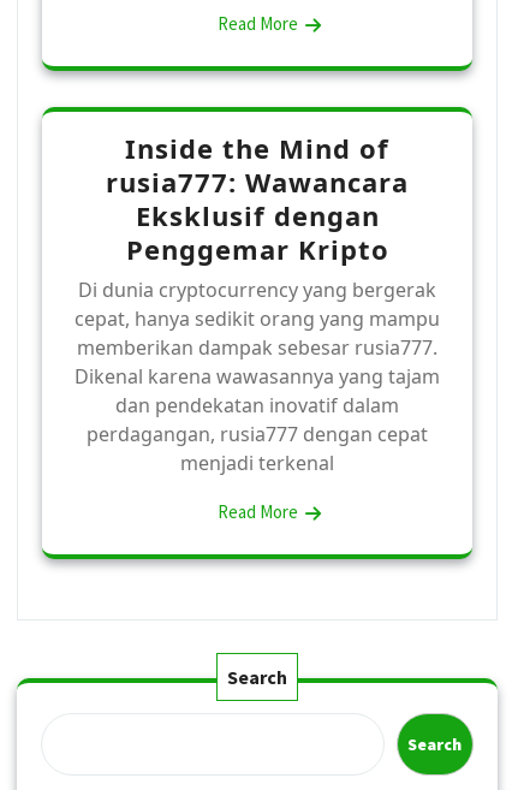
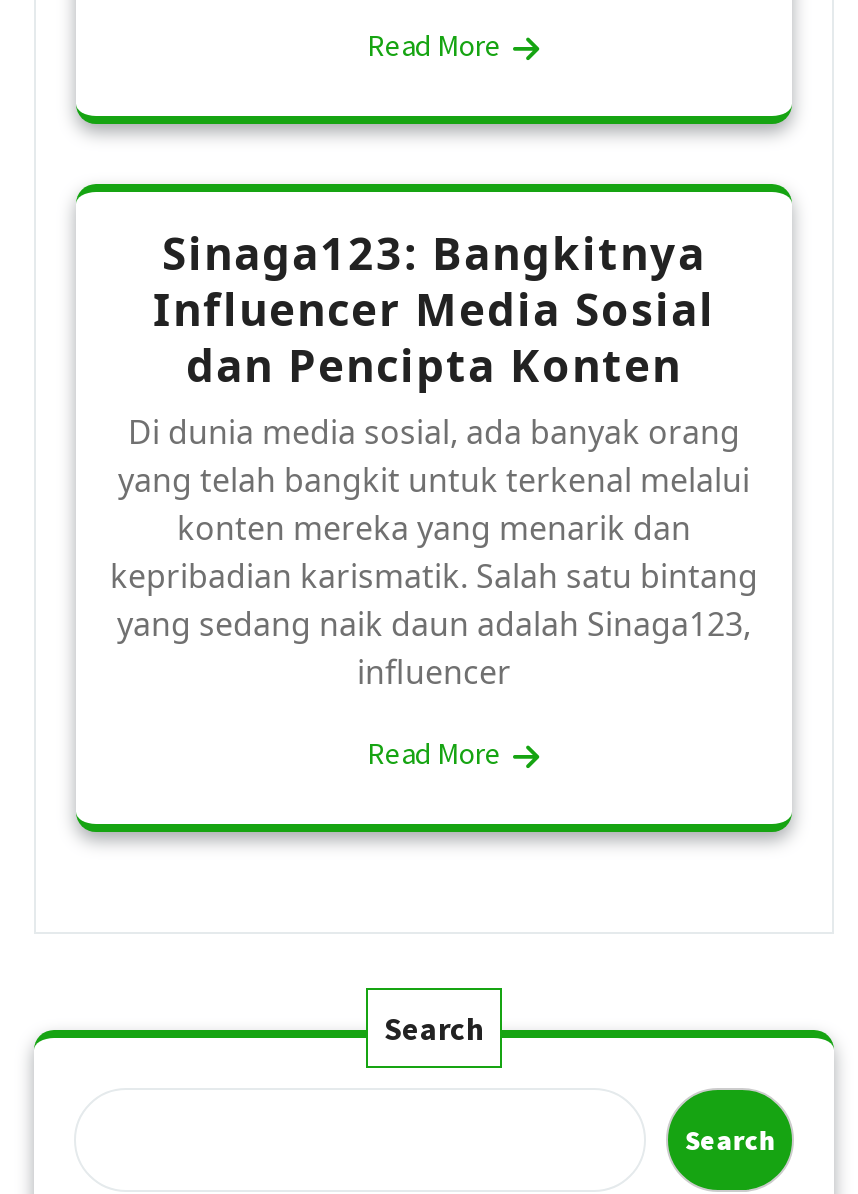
[75,130,440,476] Inside the Mind of | rusia777: Wawancara | Eksklusif dengan | Penggemar Kripto | Di dunia cryptocurrency yang bergerak | cepat, hanya sedikit orang yang mampu | memberikan dampak sebesar rusia777. | Dikenal karena wawasannya yang tajam | dan pendekatan inovatif dalam | perdagangan, rusia777 dengan cepat | menjadi terkenal -> [110,222,758,694] Sinaga123: Bangkitnya | Influencer Media Sosial | dan Pencipta Konten | Di dunia media sosial, ada banyak orang | yang telah bangkit untuk terkenal melalui | konten mereka yang menarik dan | kepribadian karismatik. Salah satu bintang | yang sedang naik daun adalah Sinaga123, | influencer

